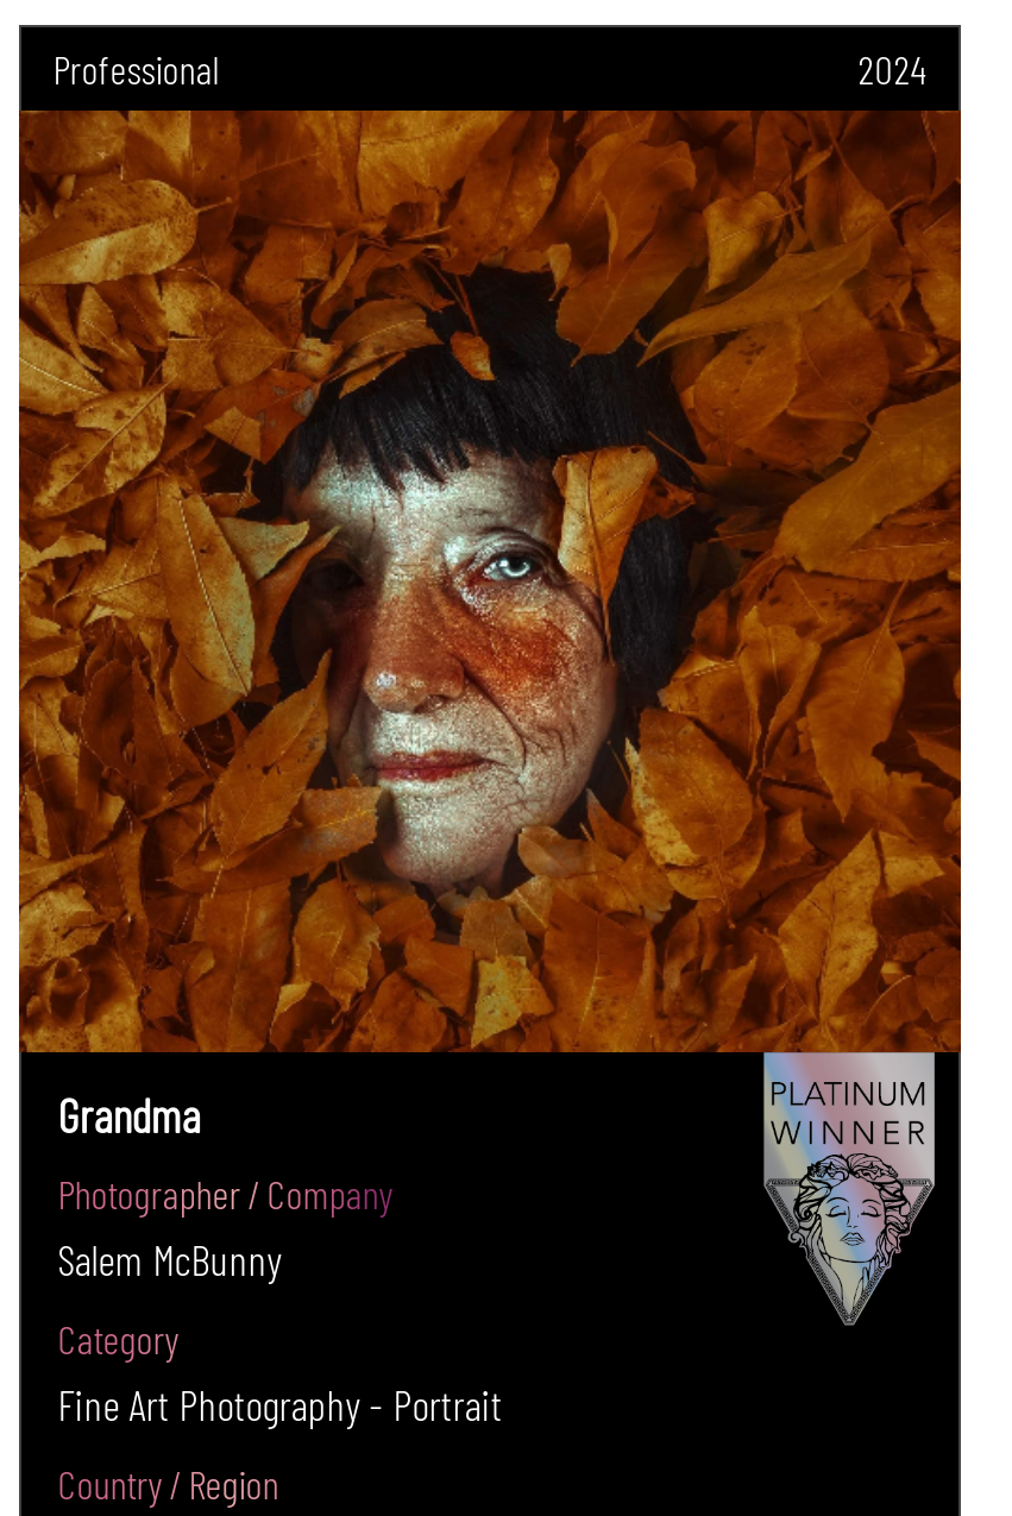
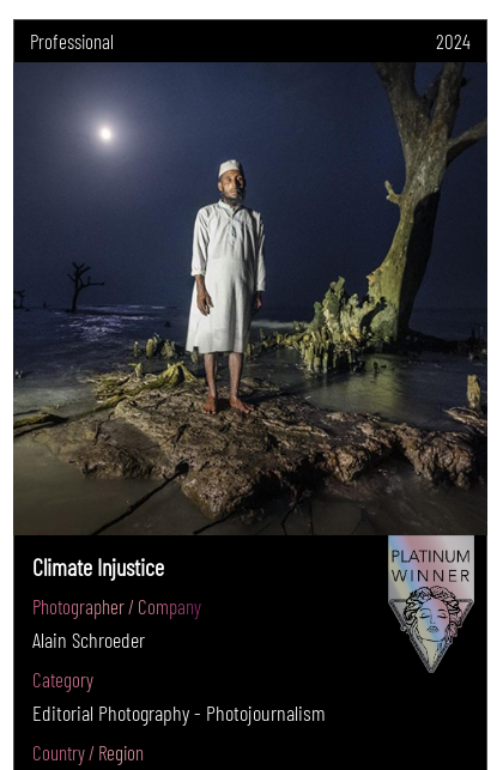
[17,109,963,1142] [image] | Grandma -> [12,62,489,581] [image] | Climate Injustice
[58,1232,281,1284] Salem McBunny -> [33,626,145,653] Alain Schroeder
[58,1377,502,1429] Fine Art Photography - Portrait -> [33,699,326,726] Editorial Photography - Photojournalism

